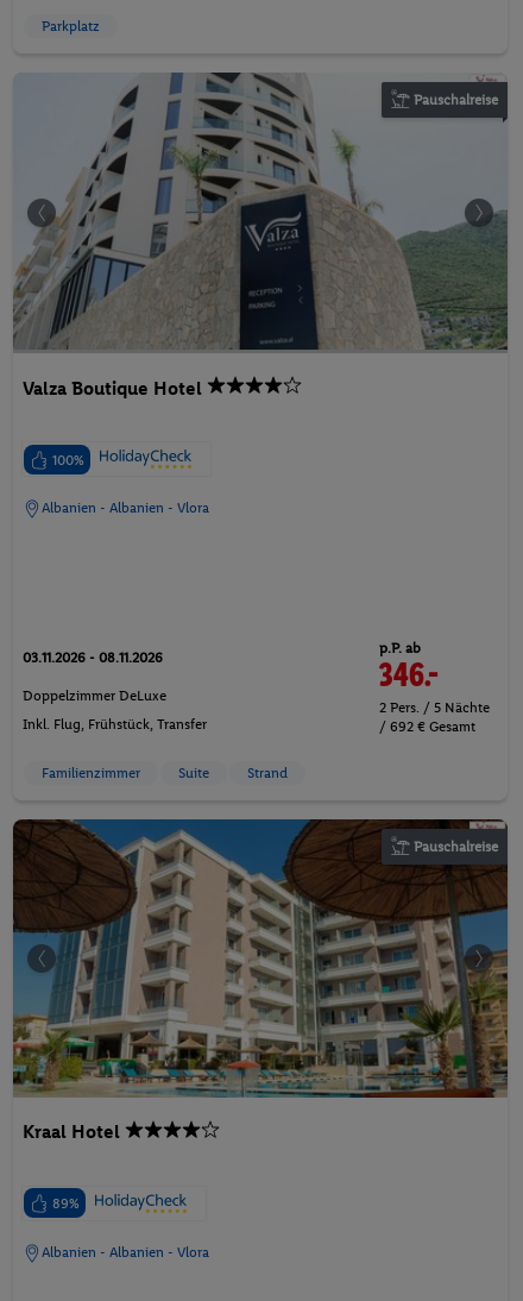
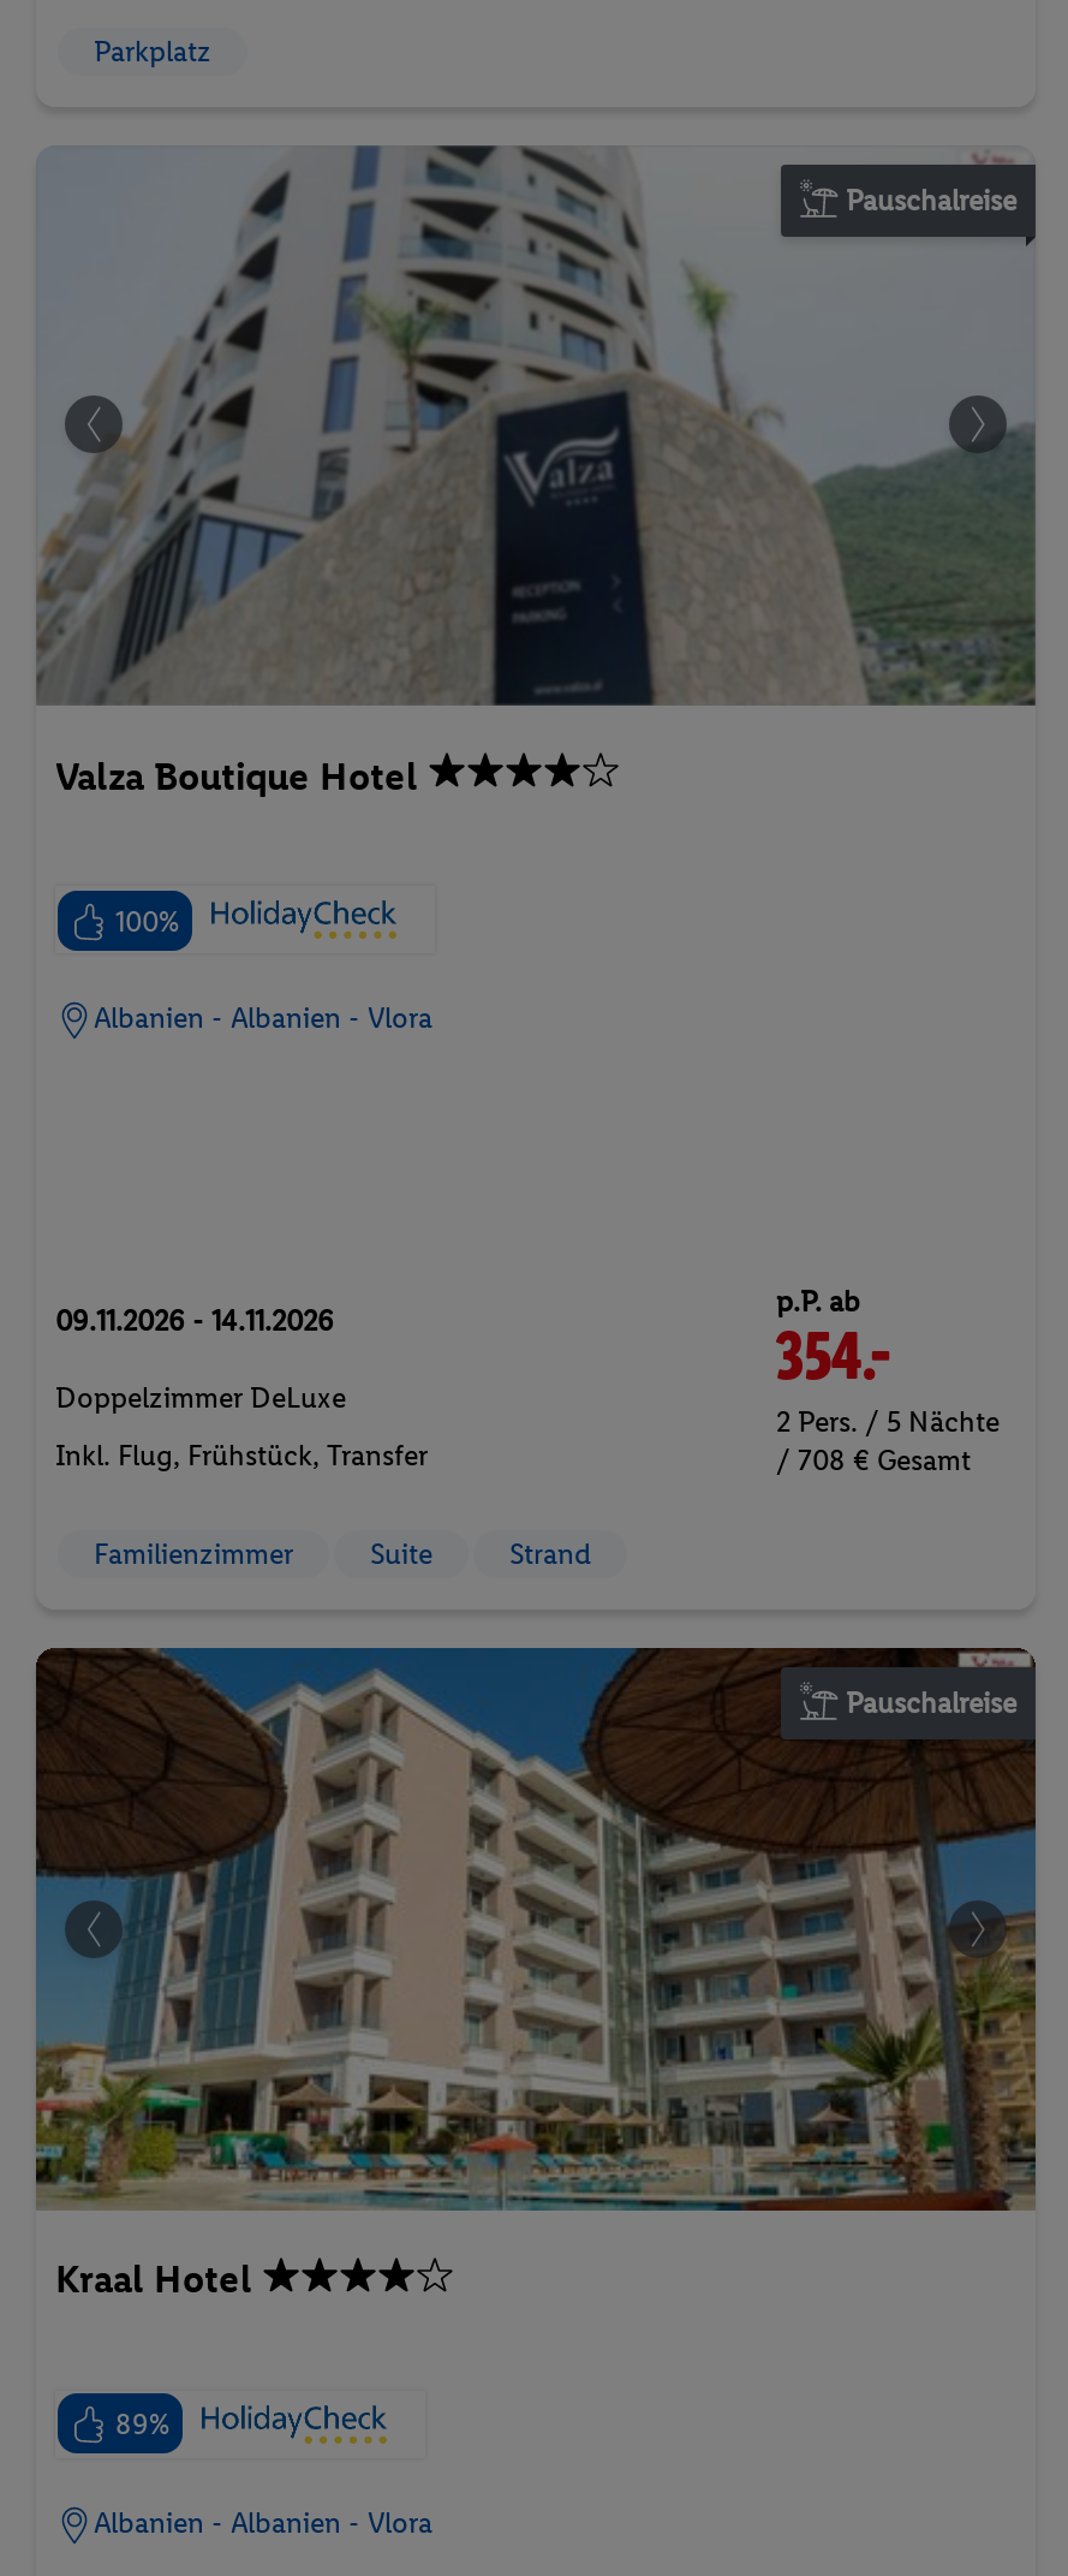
[23,649,163,666] 03.11.2026 - 08.11.2026 -> [55,1304,334,1337] 09.11.2026 - 14.11.2026
[379,658,439,691] 346.- -> [776,1321,891,1389] 354.-
[379,719,475,735] / 692 € Gesamt -> [776,1444,971,1478] / 708 € Gesamt

